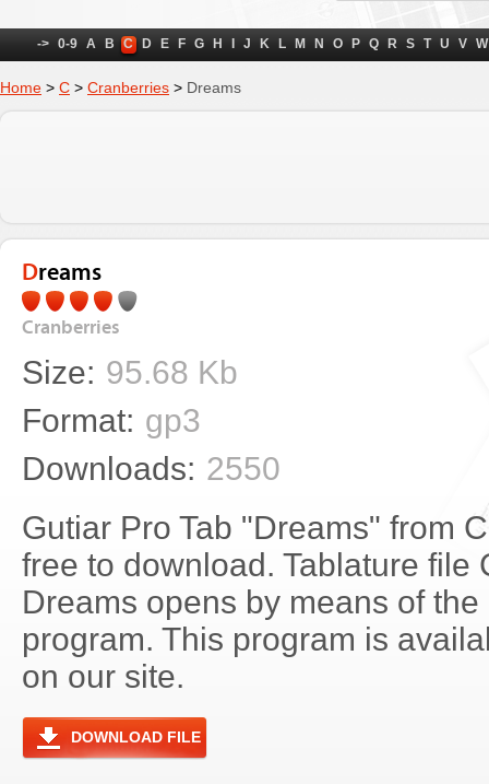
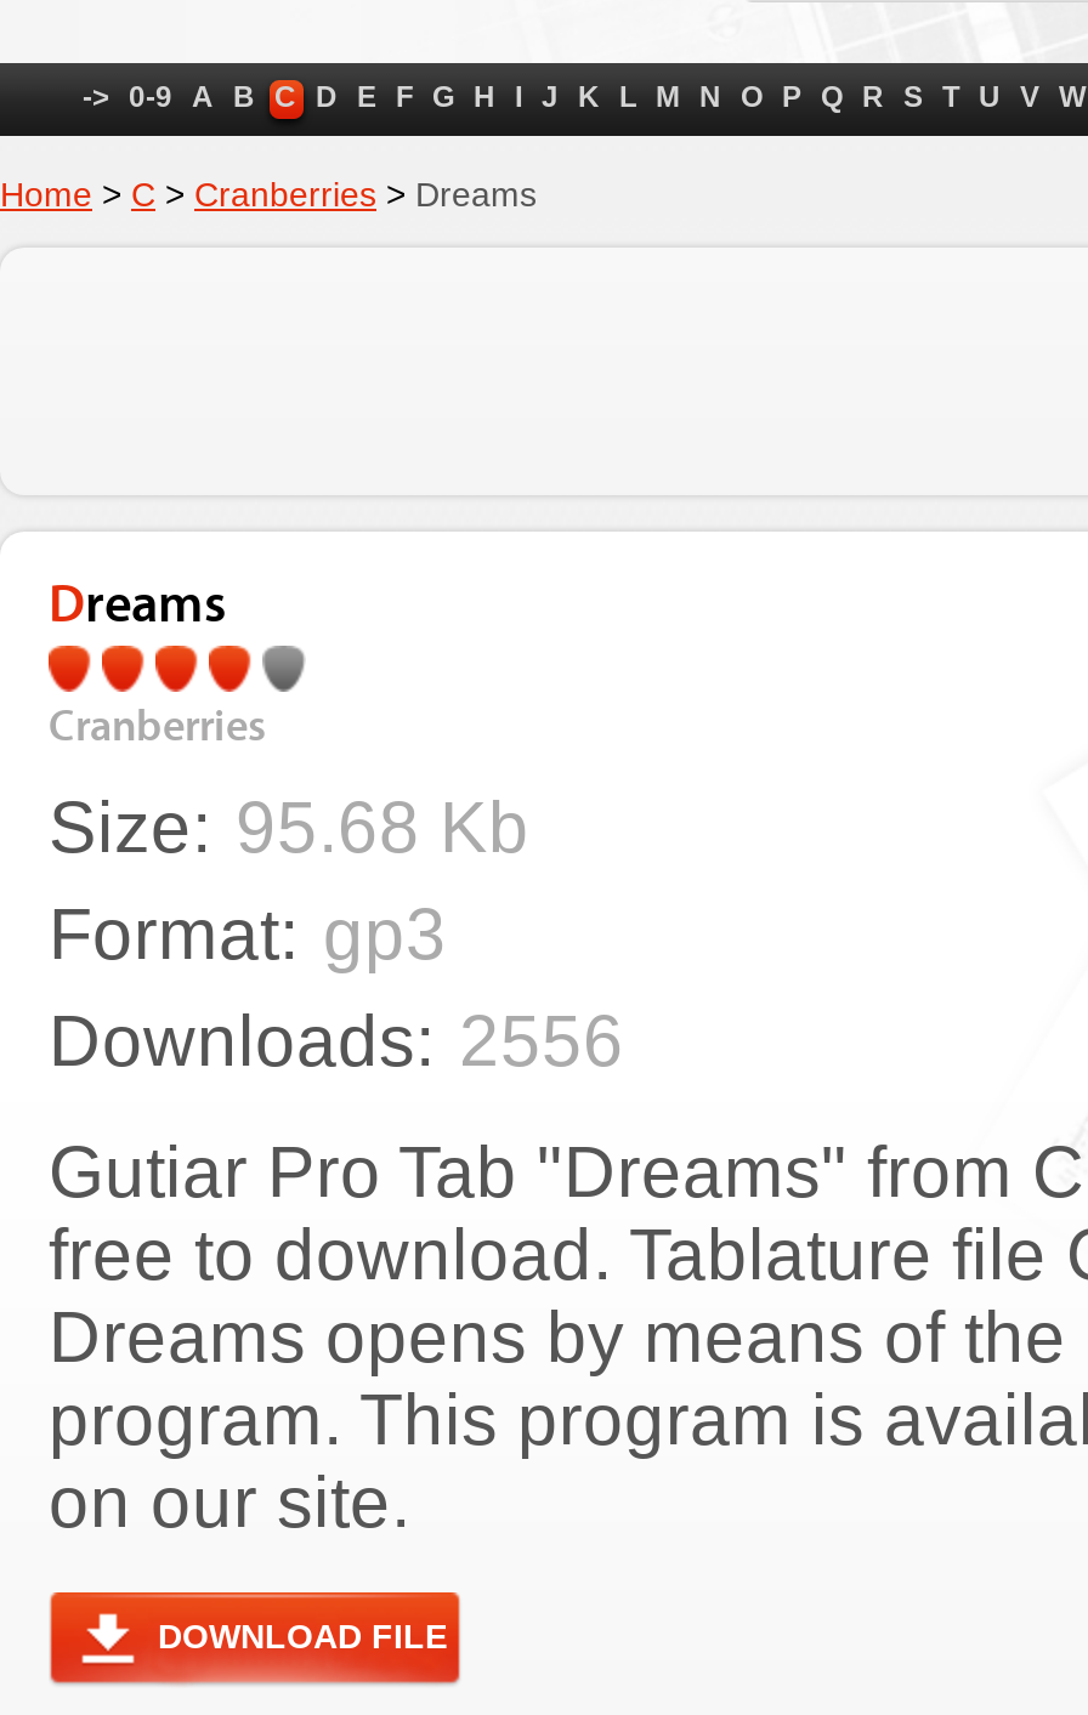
[22,450,281,487] Downloads: 2550 -> [49,1000,624,1080] Downloads: 2556

